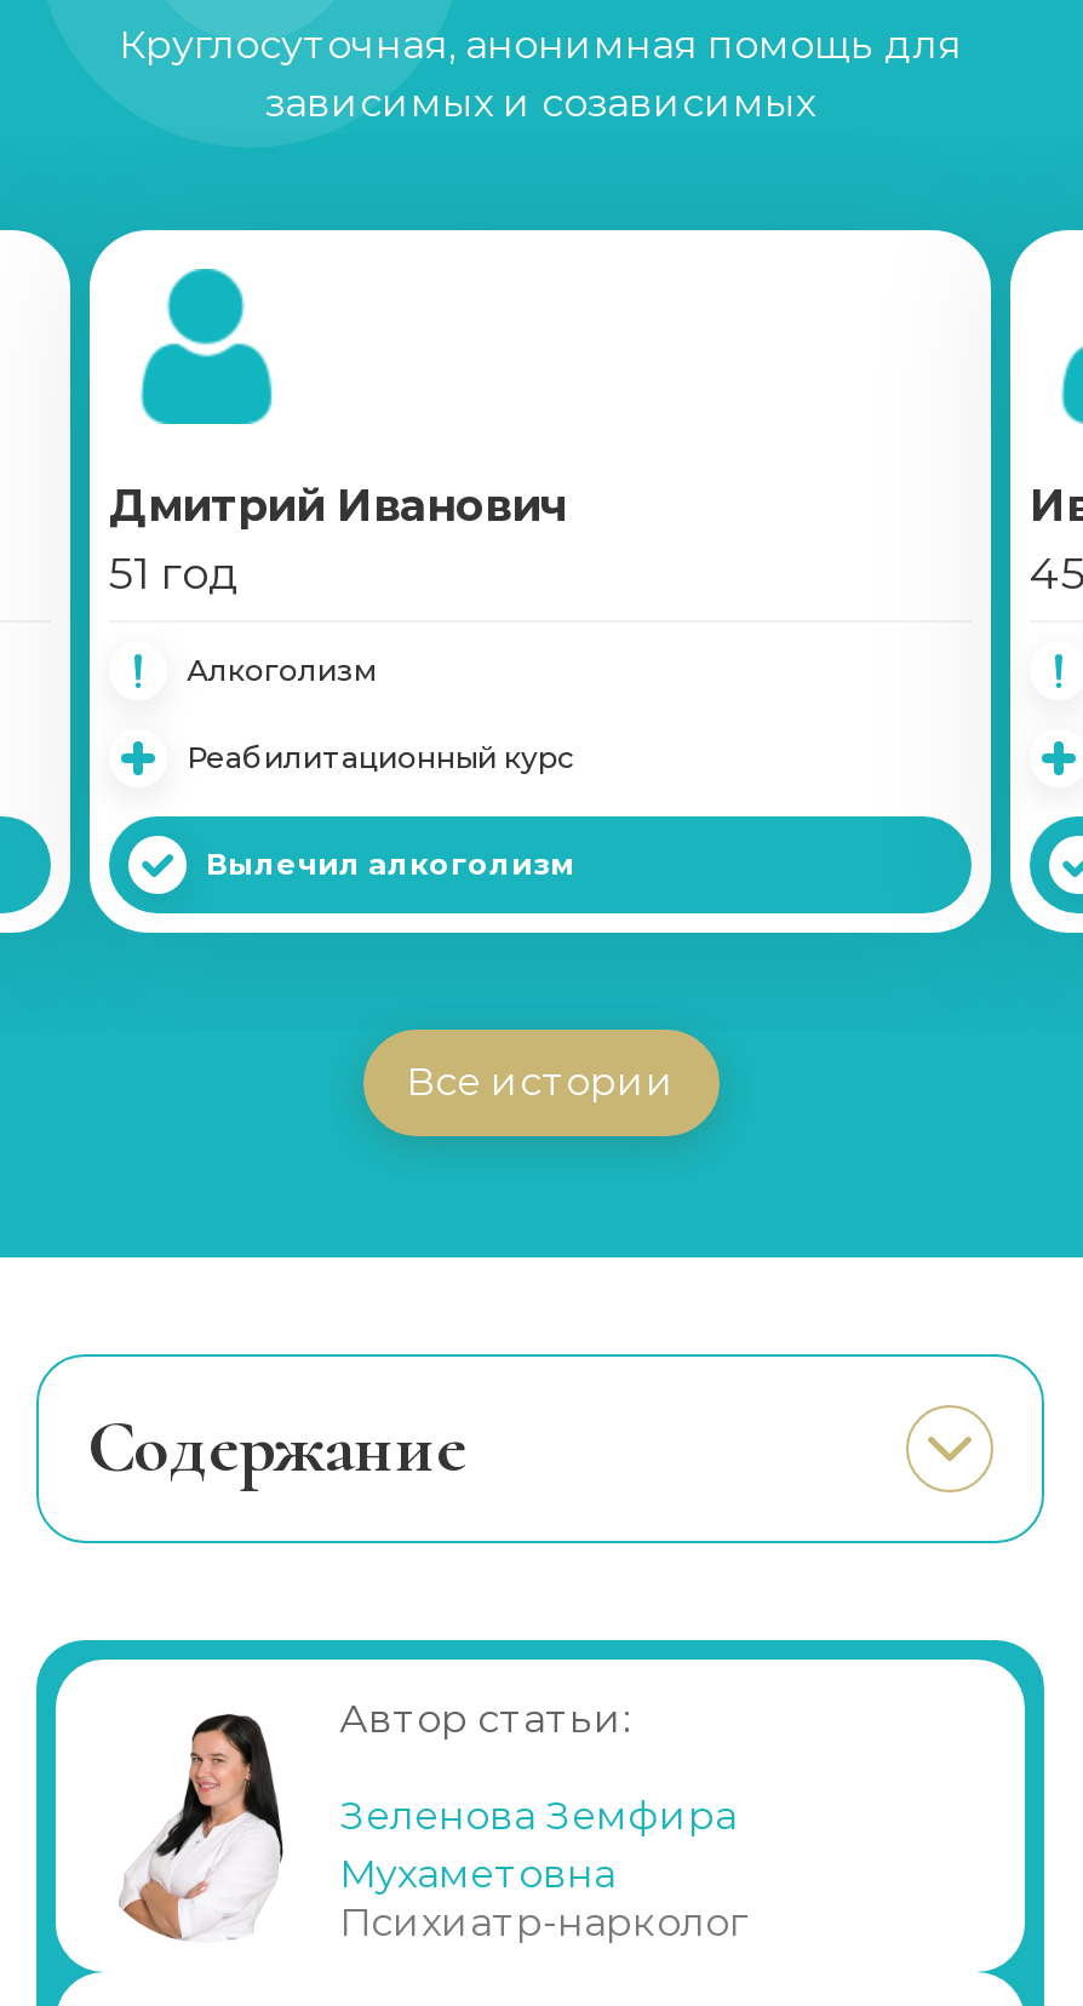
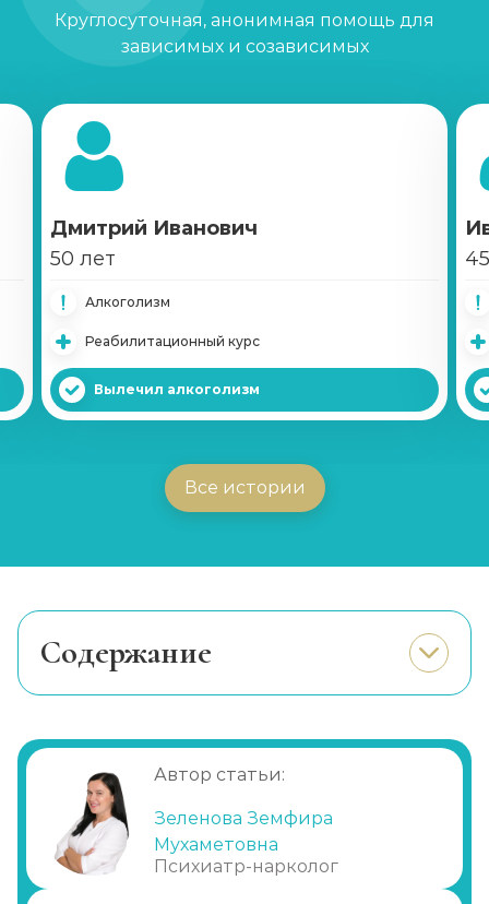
[109,548,240,601] 51 год -> [50,247,116,271] 50 лет

